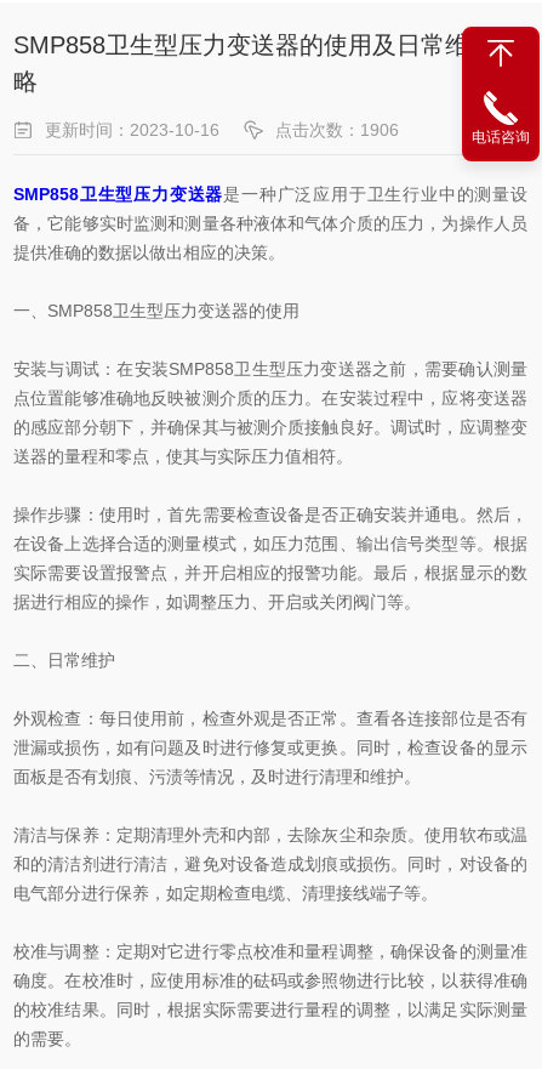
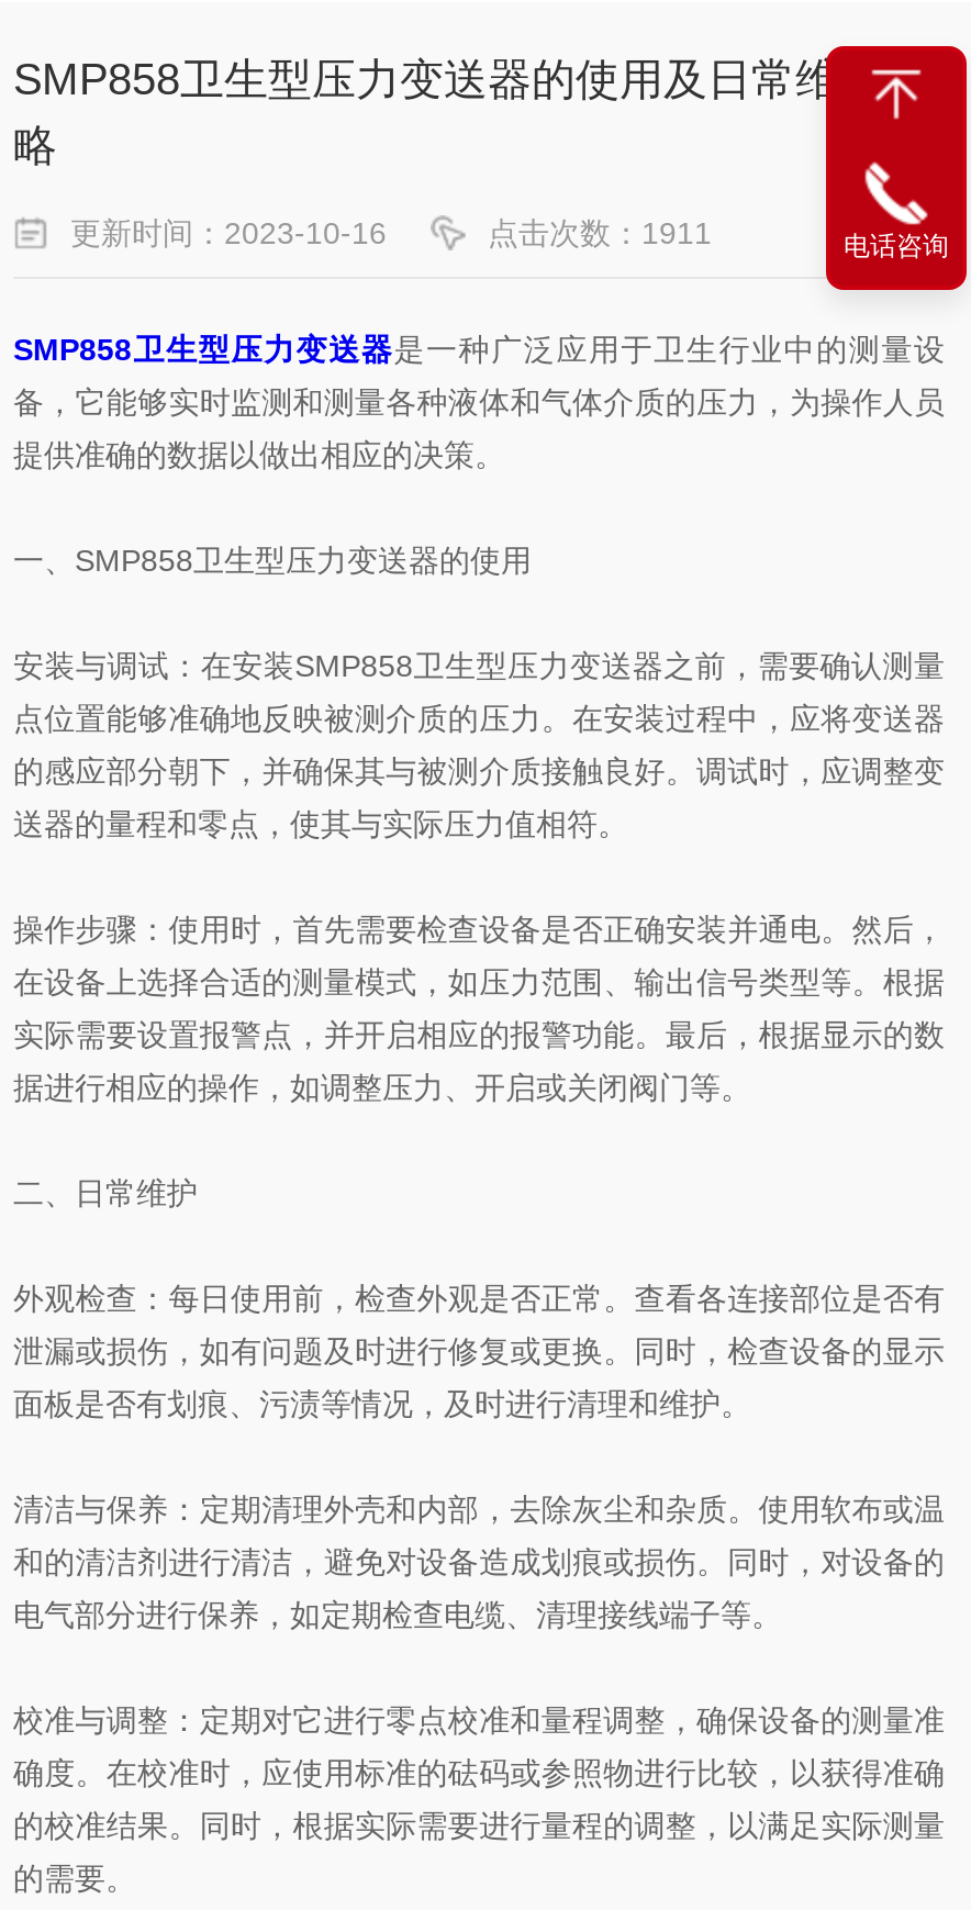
[275,120,399,140] 点击次数：1906 -> [488,215,712,250] 点击次数：1911

